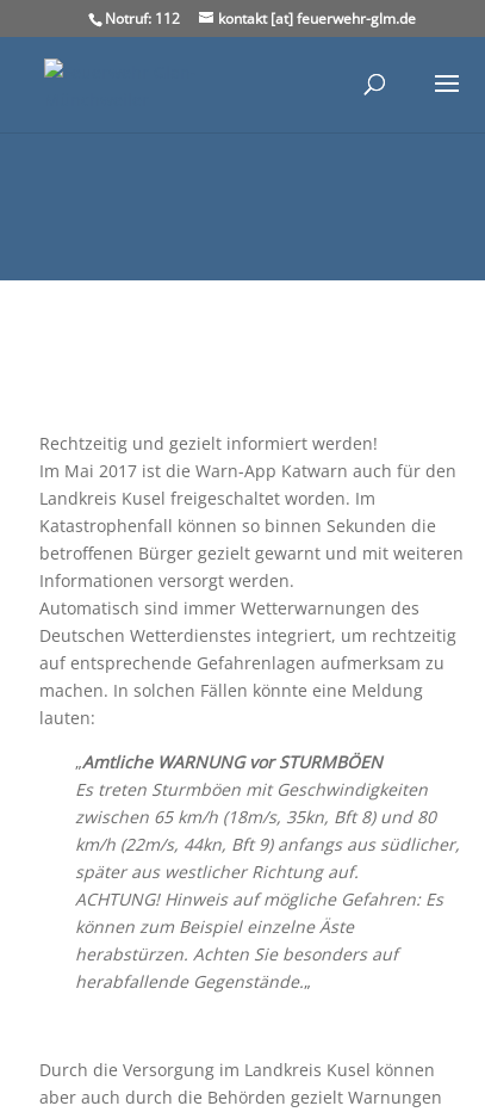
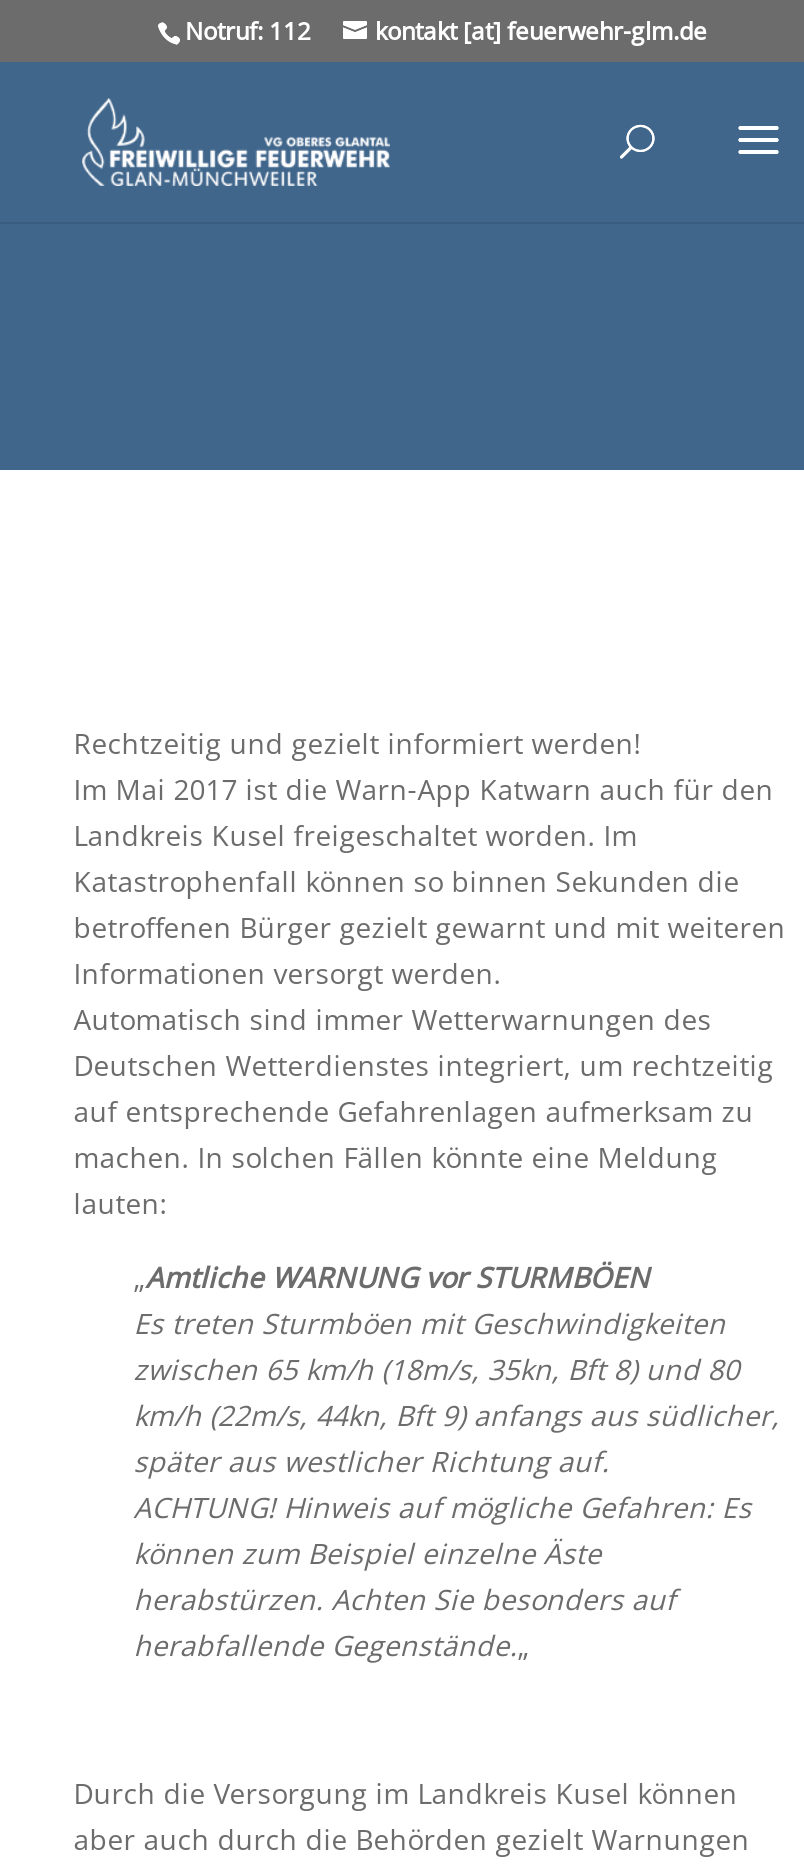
none -> [80,98,392,188] [image]

